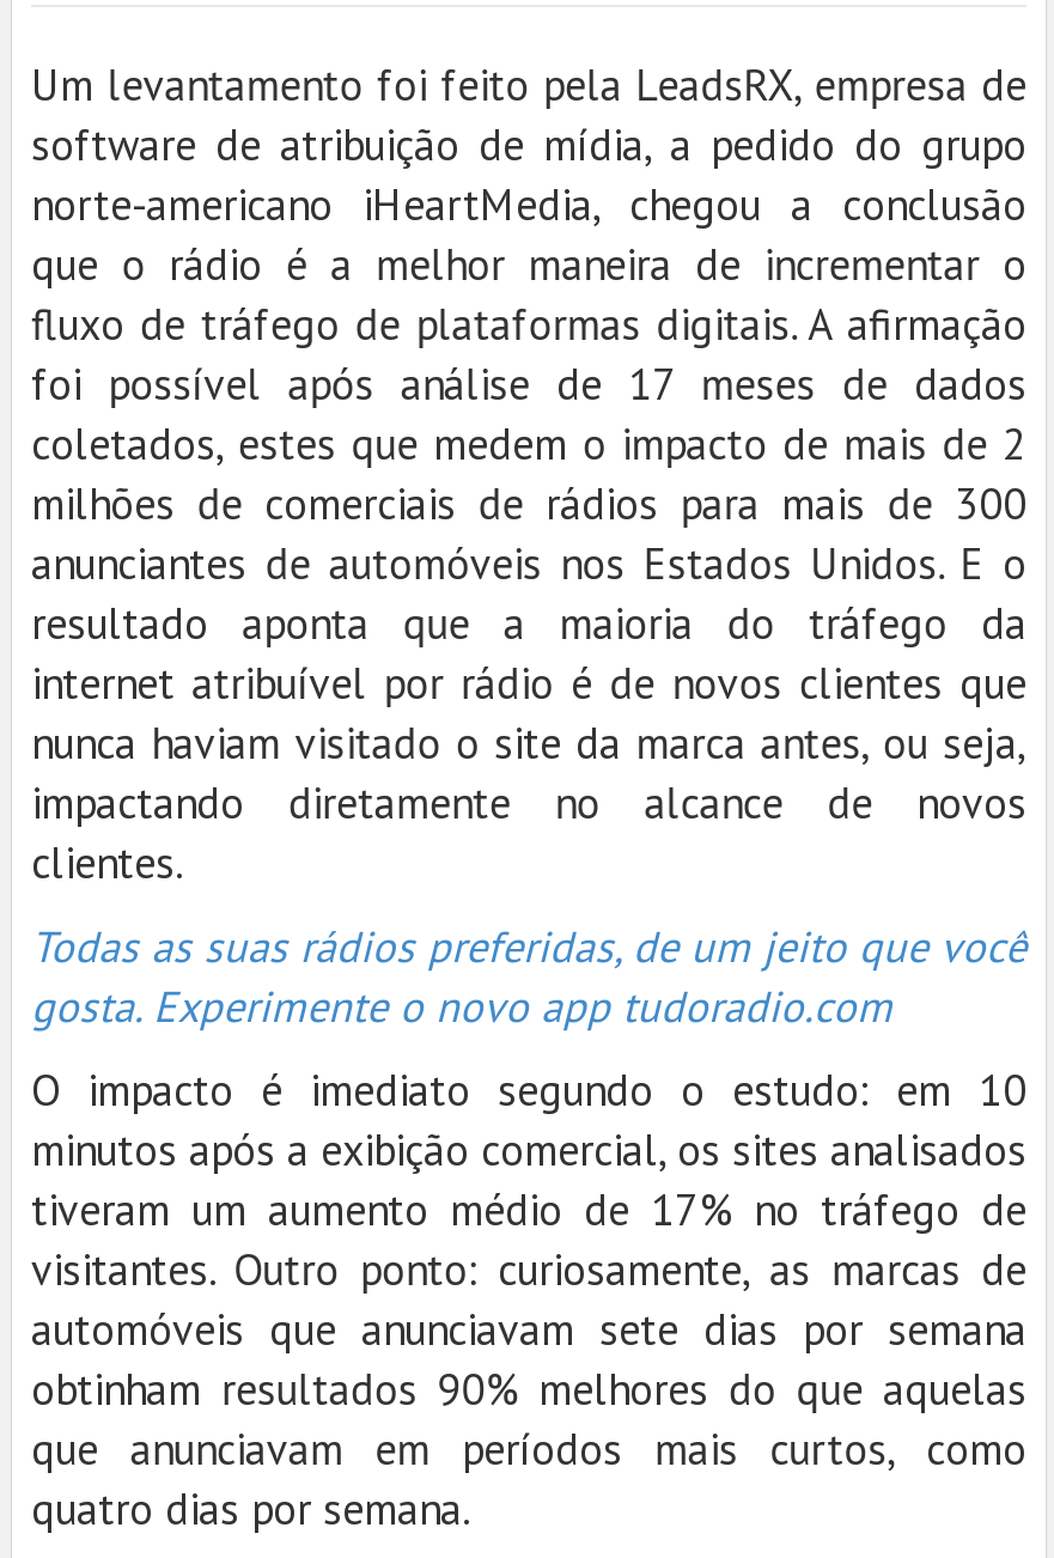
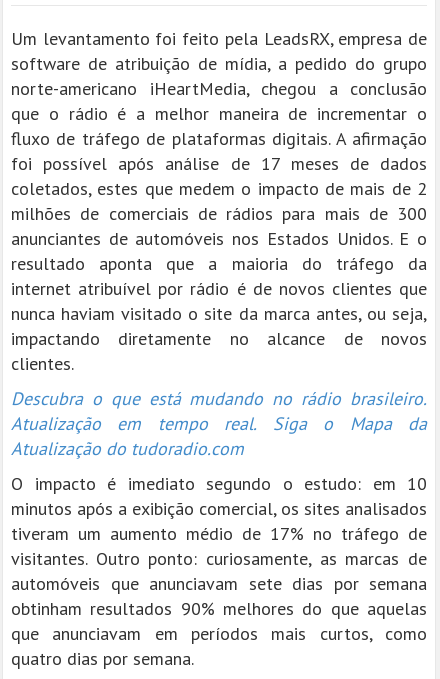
[31,919,1026,1034] Todas as suas rádios preferidas, de um jeito que você | gosta. Experimente o novo app tudoradio.com -> [11,387,427,460] Descubra o que está mudando no rádio brasileiro. | Atualização em tempo real. Siga o Mapa da | Atualização do tudoradio.com

